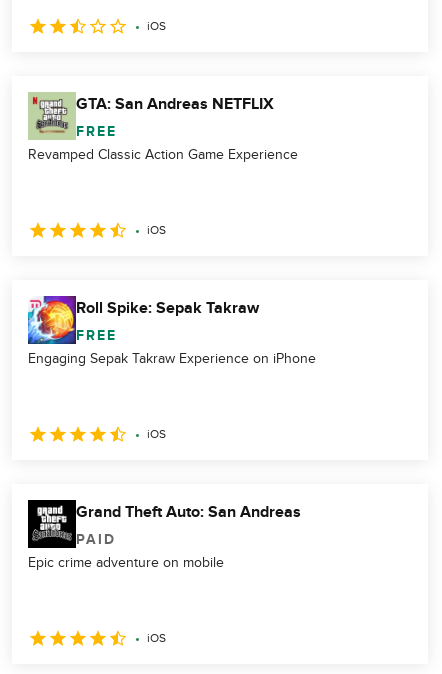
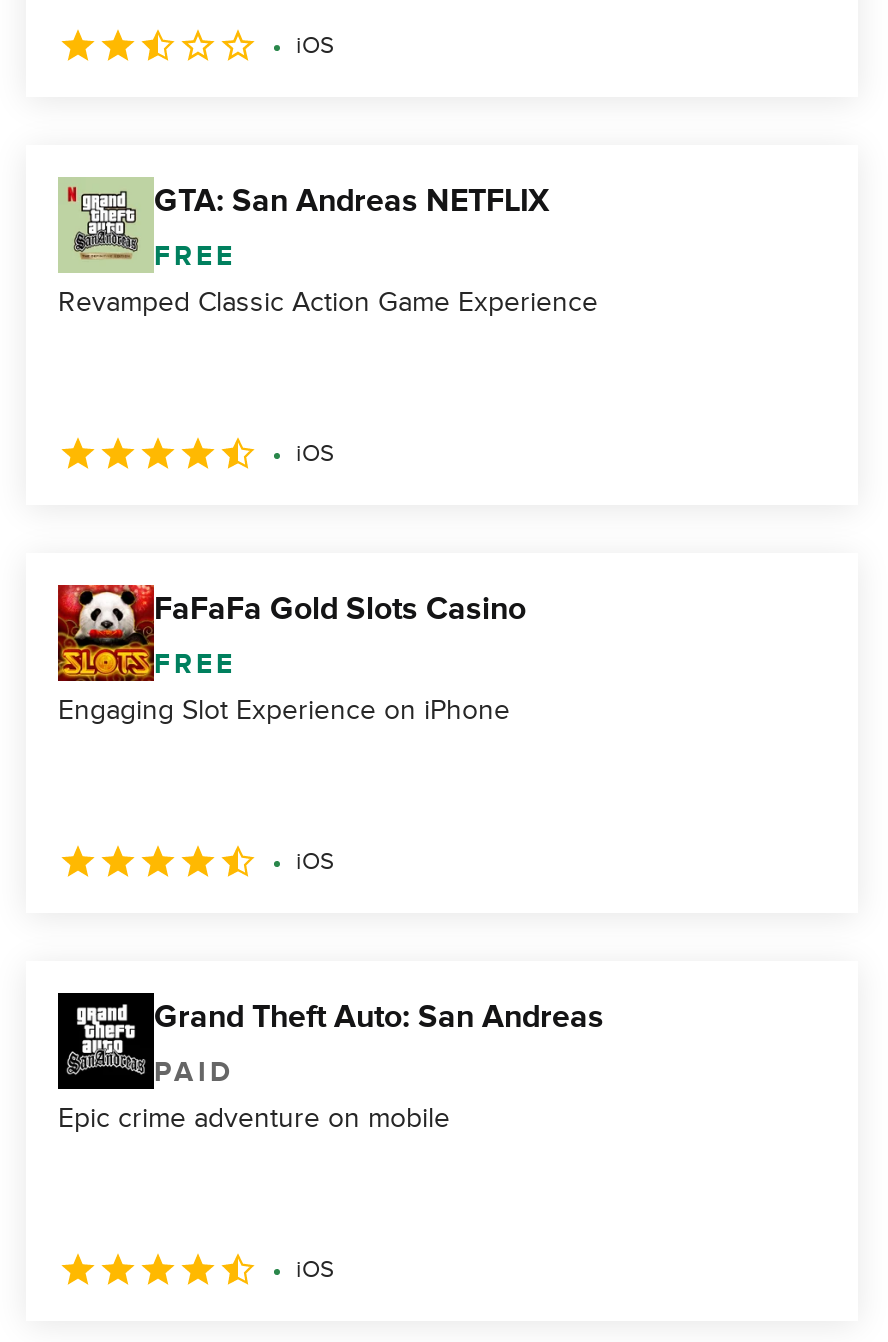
[27,295,259,343] [image] | Roll Spike: Sepak Takraw -> [56,583,526,679] [image] | FaFaFa Gold Slots Casino
[28,350,316,367] Engaging Sepak Takraw Experience on iPhone -> [58,693,510,727] Engaging Slot Experience on iPhone

